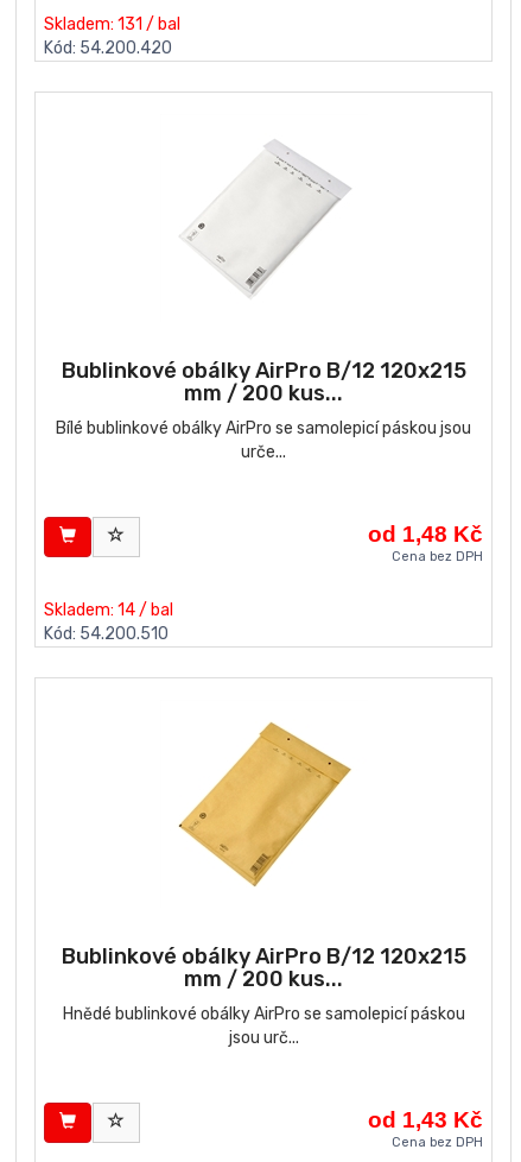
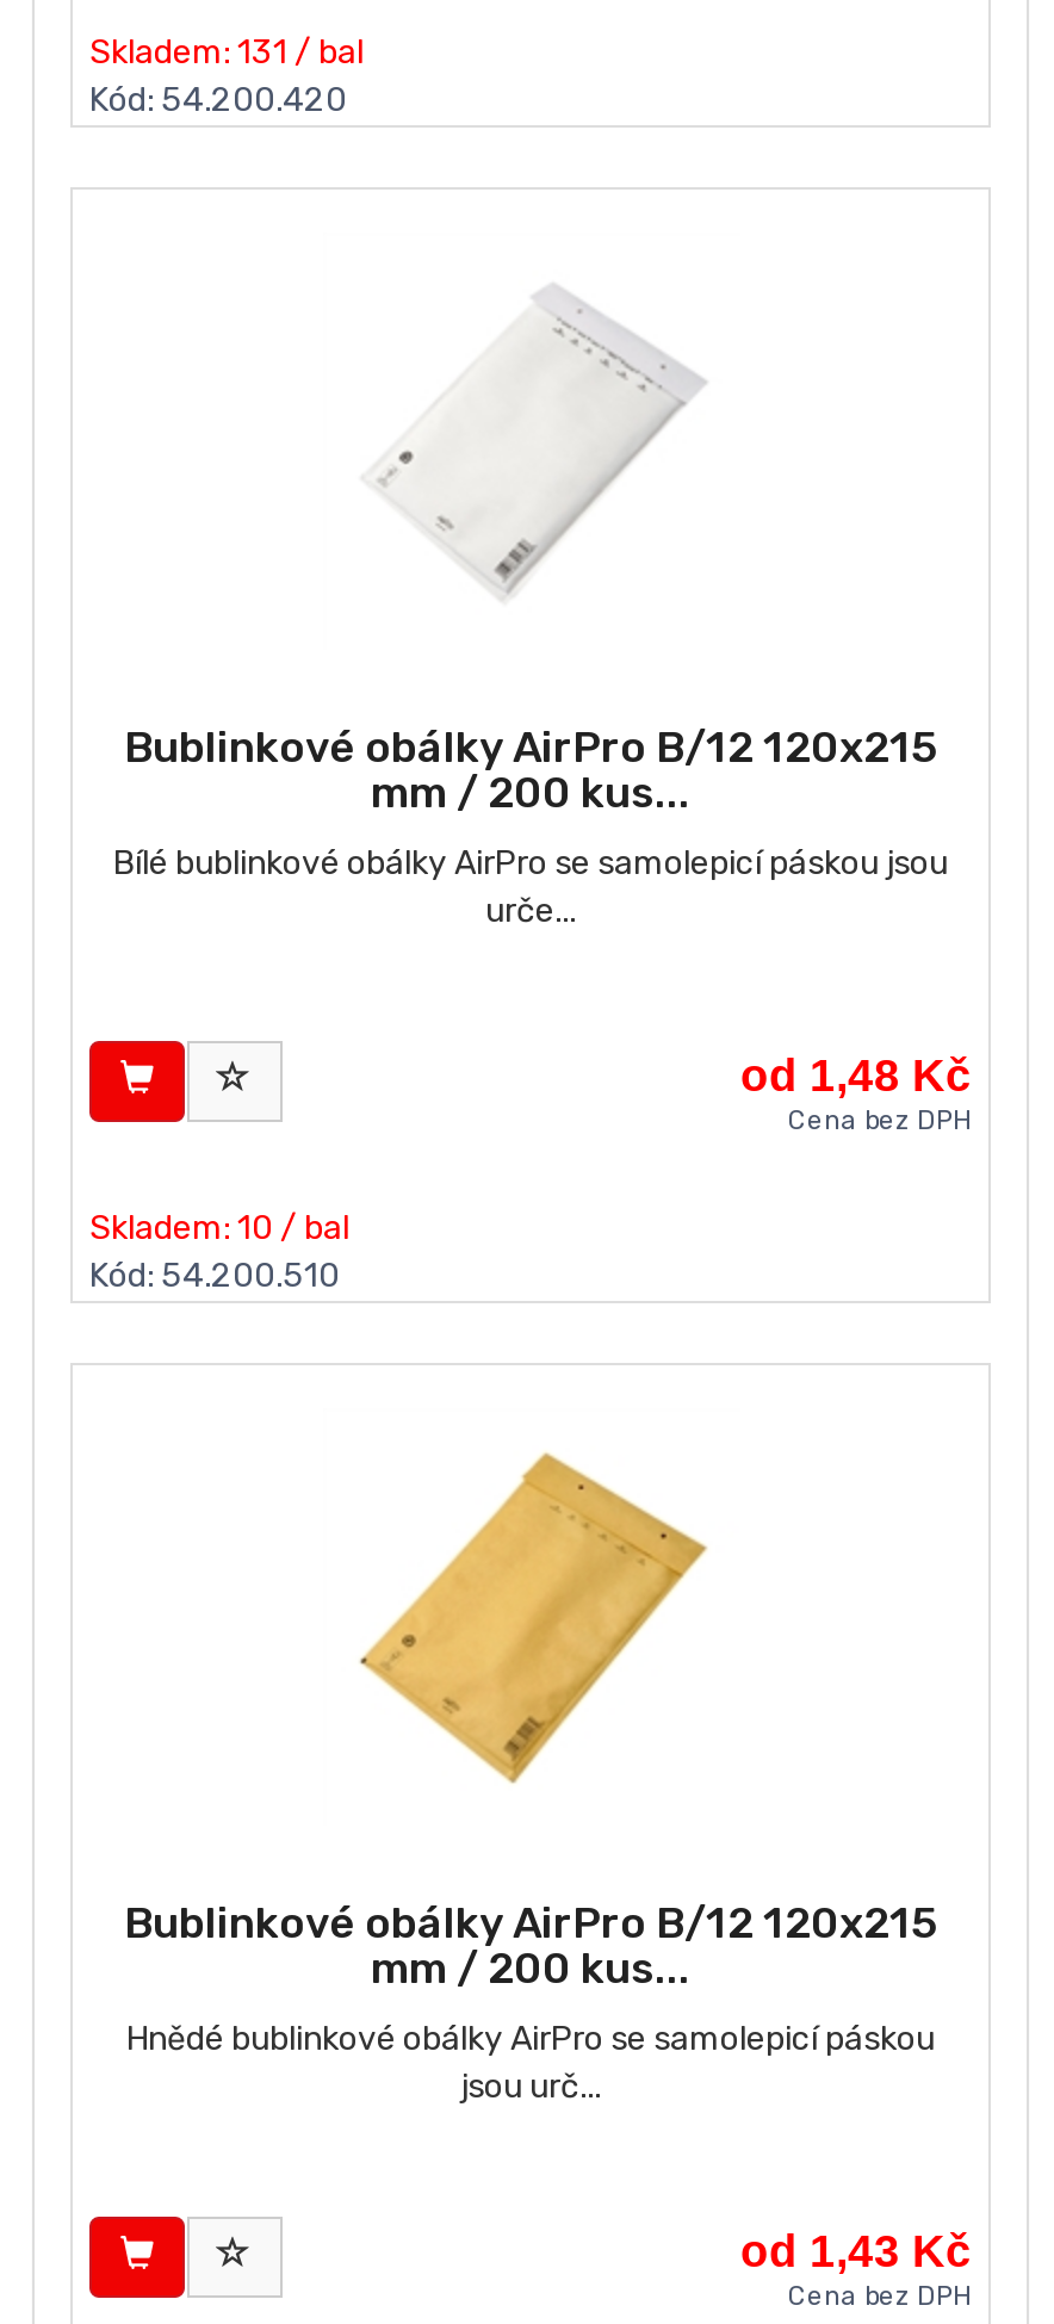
[44,600,173,620] Skladem: 14 / bal -> [89,1208,349,1249] Skladem: 10 / bal

